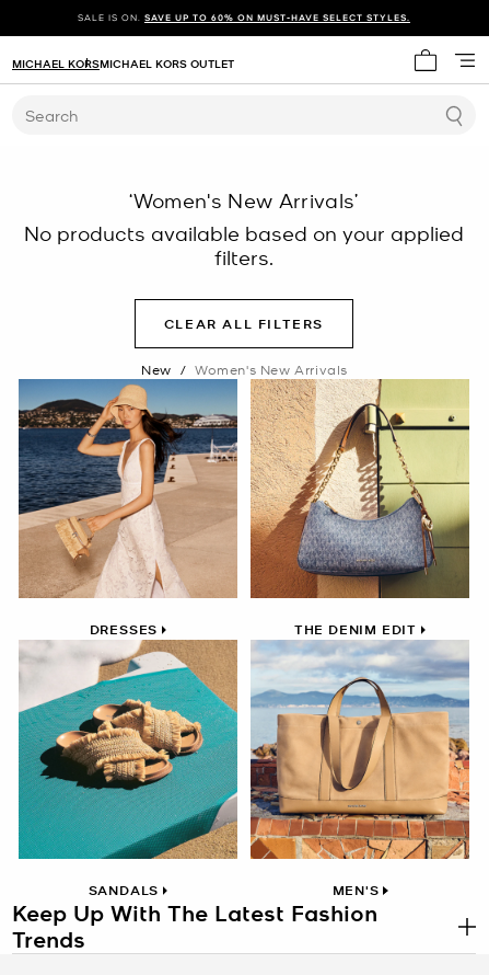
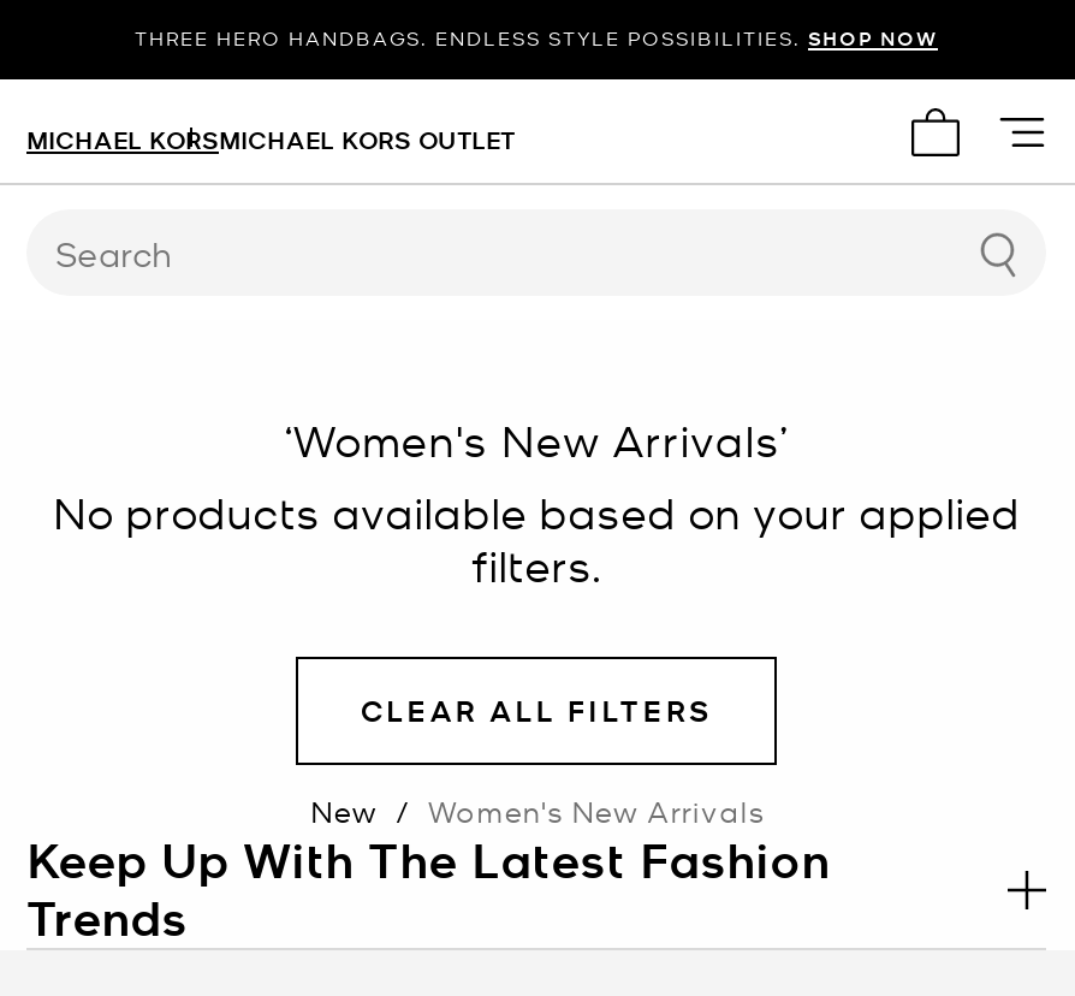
[78,11,410,23] SALE IS ON. SAVE UP TO 60% ON MUST-HAVE SELECT STYLES. -> [135,24,938,51] THREE HERO HANDBAGS. ENDLESS STYLE POSSIBILITIES. SHOP NOW
[18,378,417,639] [image] | DRESSES | THE DENIM EDIT -> none
[249,378,471,599] [image] -> none
[18,639,379,899] [image] | SANDALS | MEN'S -> none
[249,640,470,860] [image] -> none

